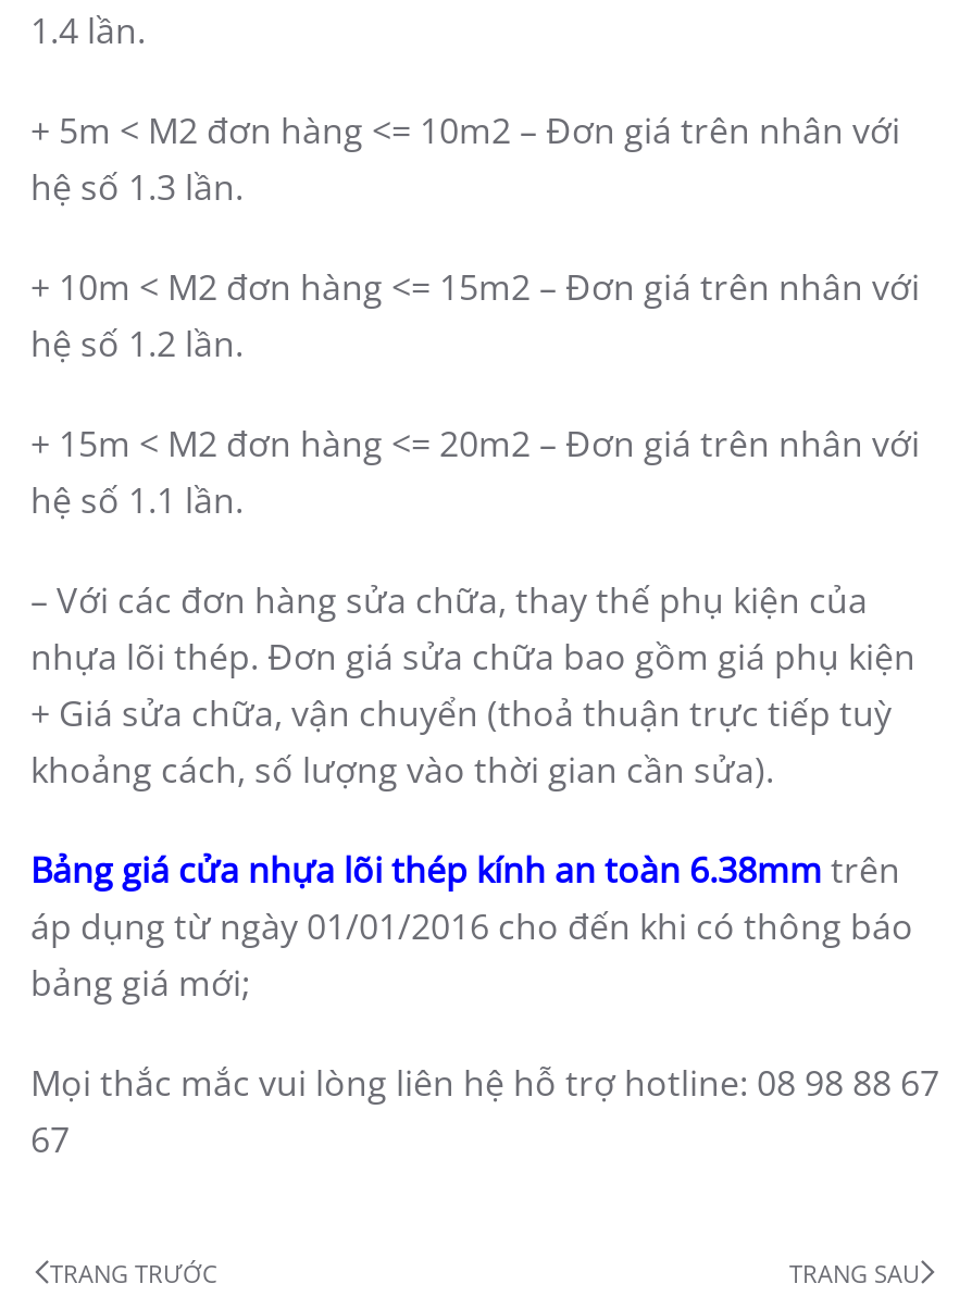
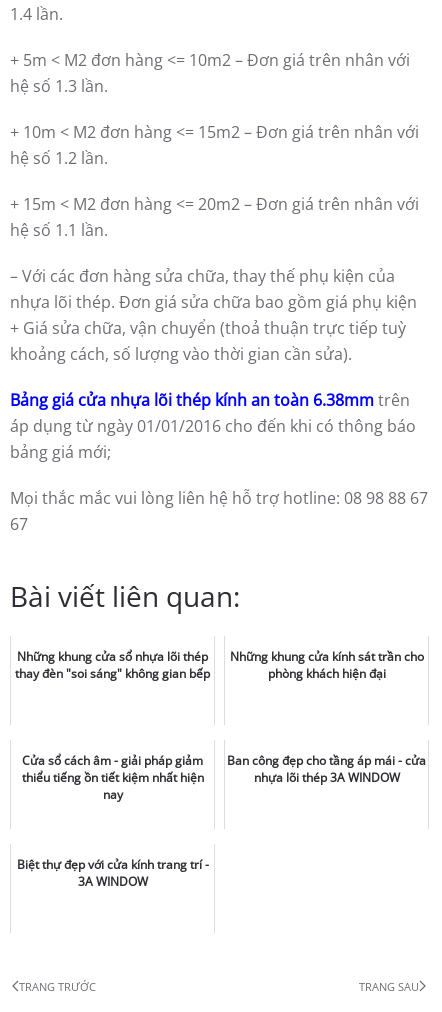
none -> [10,577,240,682] Bài viết liên quan: | Những khung cửa sổ nhựa lõi thép | thay đèn "soi sáng" không gian bếp
none -> [16,856,208,890] Biệt thự đẹp với cửa kính trang trí - | 3A WINDOW
none -> [21,752,203,803] Cửa sổ cách âm - giải pháp giảm | thiểu tiếng ồn tiết kiệm nhất hiện | nay
none -> [227,752,426,786] Ban công đẹp cho tầng áp mái - cửa | nhựa lõi thép 3A WINDOW
none -> [229,648,423,682] Những khung cửa kính sát trần cho | phòng khách hiện đại

